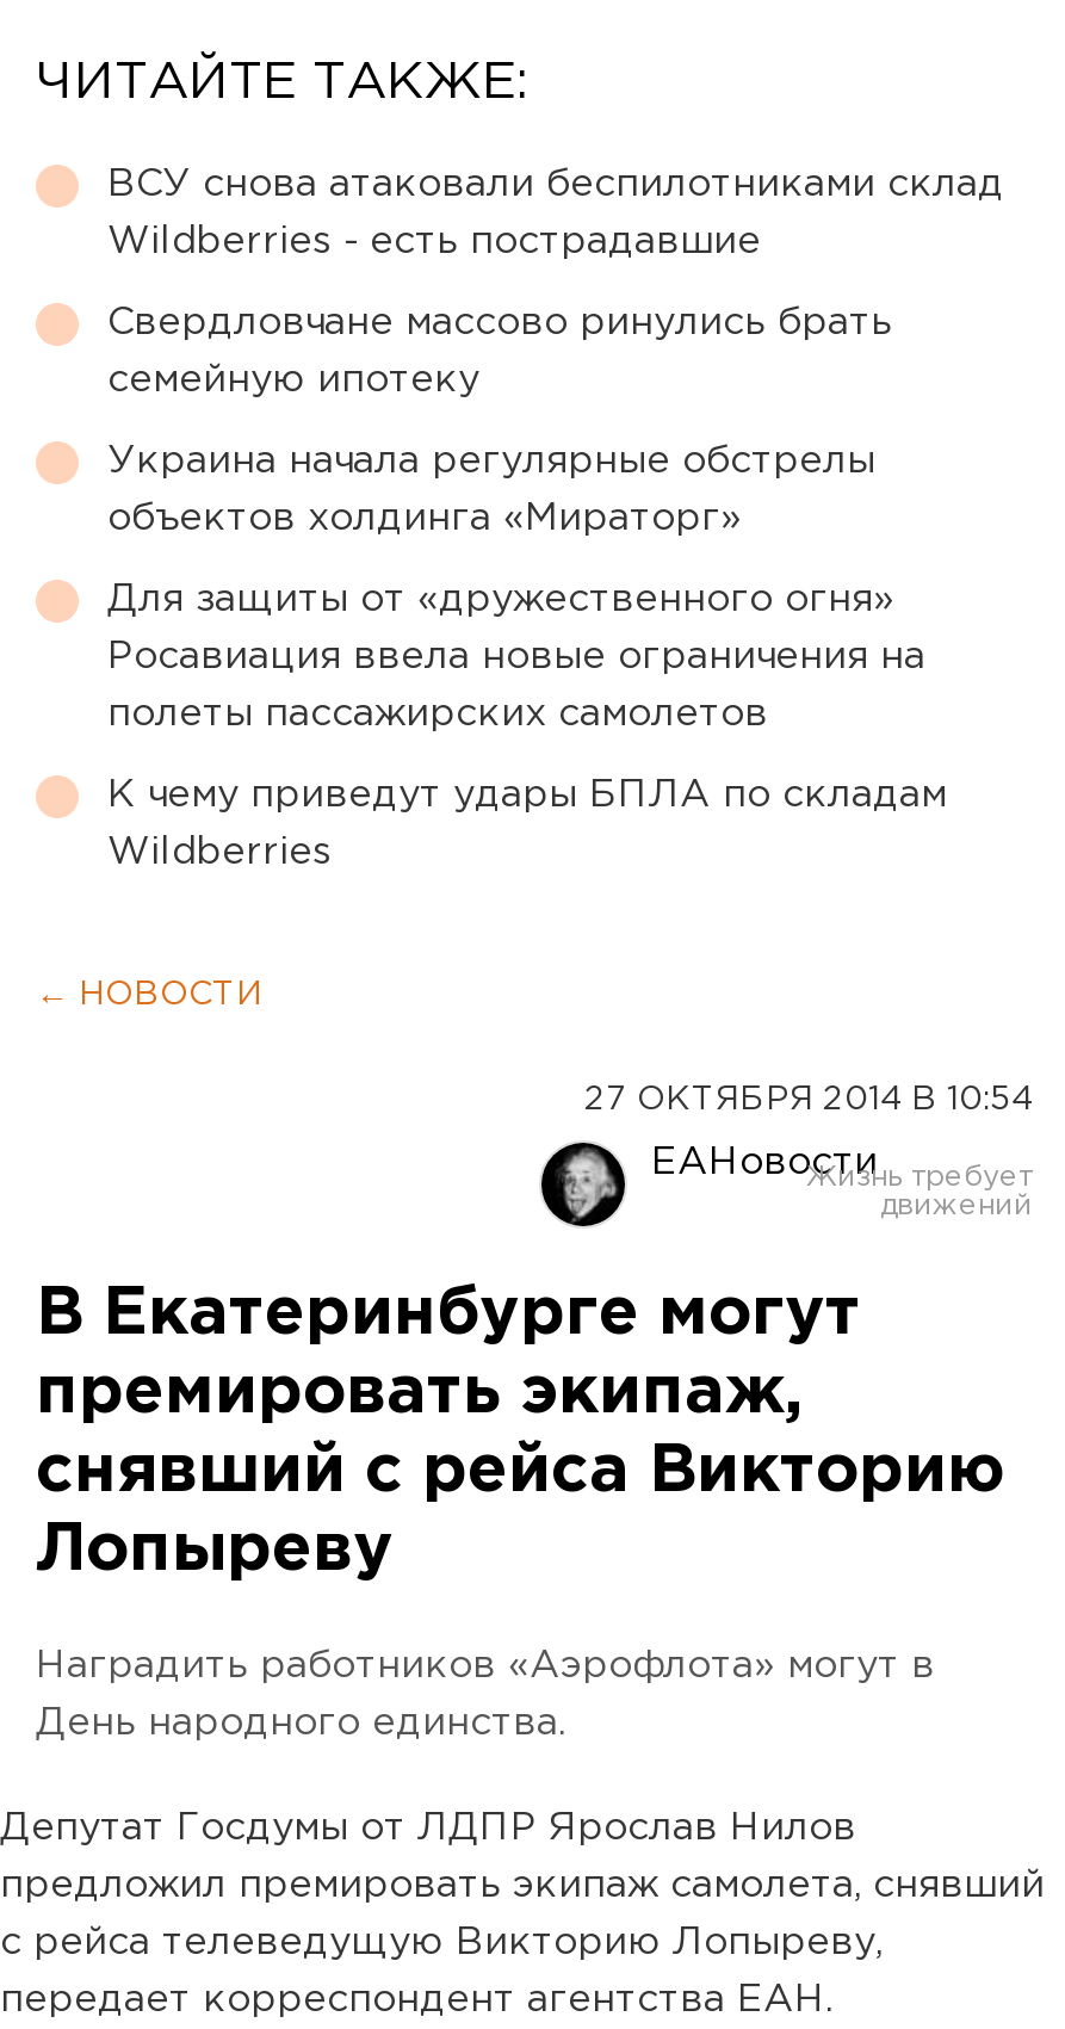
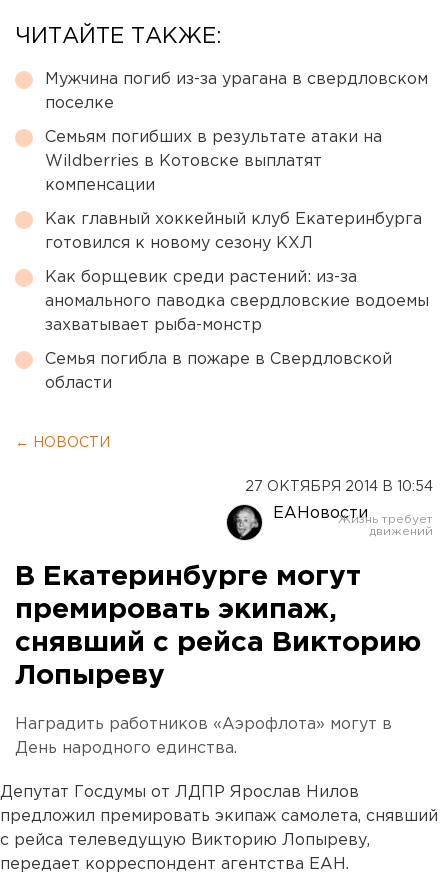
[107,167,1004,871] ВСУ снова атаковали беспилотниками склад | Wildberries - есть пострадавшие | Свердловчане массово ринулись брать | семейную ипотеку | Украина начала регулярные обстрелы | объектов холдинга «Мираторг» | Для защиты от «дружественного огня» | Росавиация ввела новые ограничения на | полеты пассажирских самолетов | К чему приведут удары БПЛА по складам | Wildberries -> [45,72,429,391] Мужчина погиб из-за урагана в свердловском | поселке | Семьям погибших в результате атаки на | Wildberries в Котовске выплатят | компенсации | Как главный хоккейный клуб Екатеринбурга | готовился к новому сезону КХЛ | Как борщевик среди растений: из-за | аномального паводка свердловские водоемы | захватывает рыба-монстр | Семья погибла в пожаре в Свердловской | области

